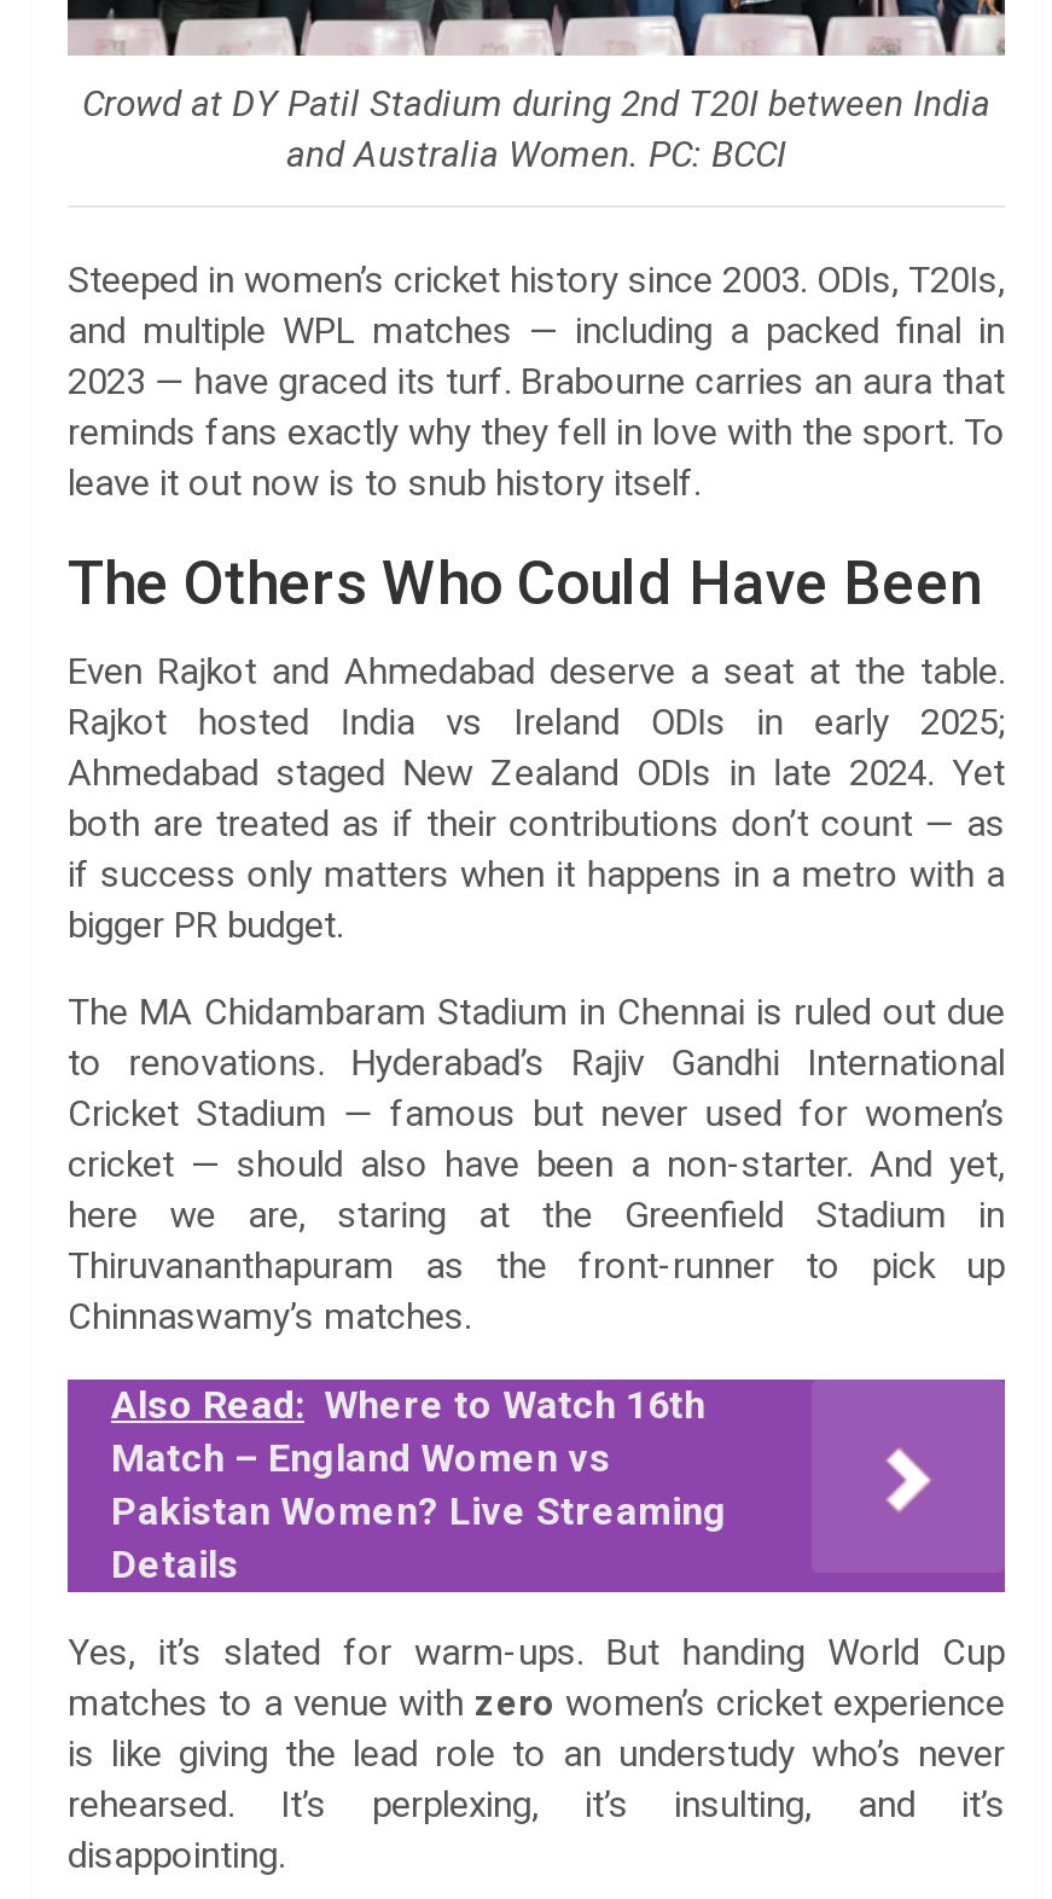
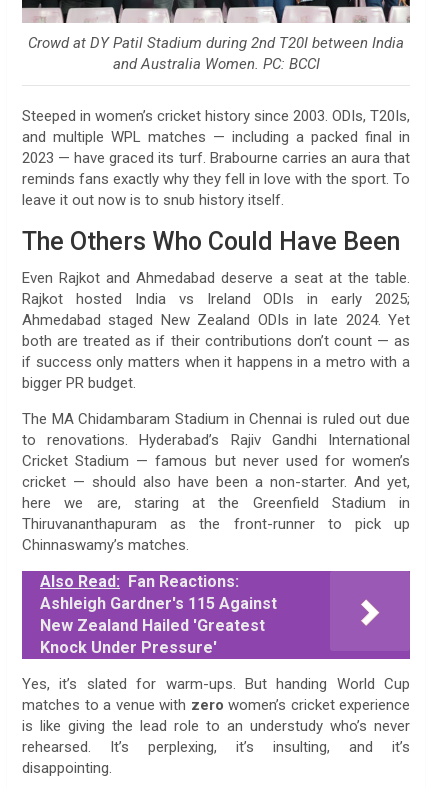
[111,1383,727,1588] Also Read: Where to Watch 16th | Match – England Women vs | Pakistan Women? Live Streaming | Details -> [40,572,277,657] Also Read: Fan Reactions: | Ashleigh Gardner's 115 Against | New Zealand Hailed 'Greatest | Knock Under Pressure'

